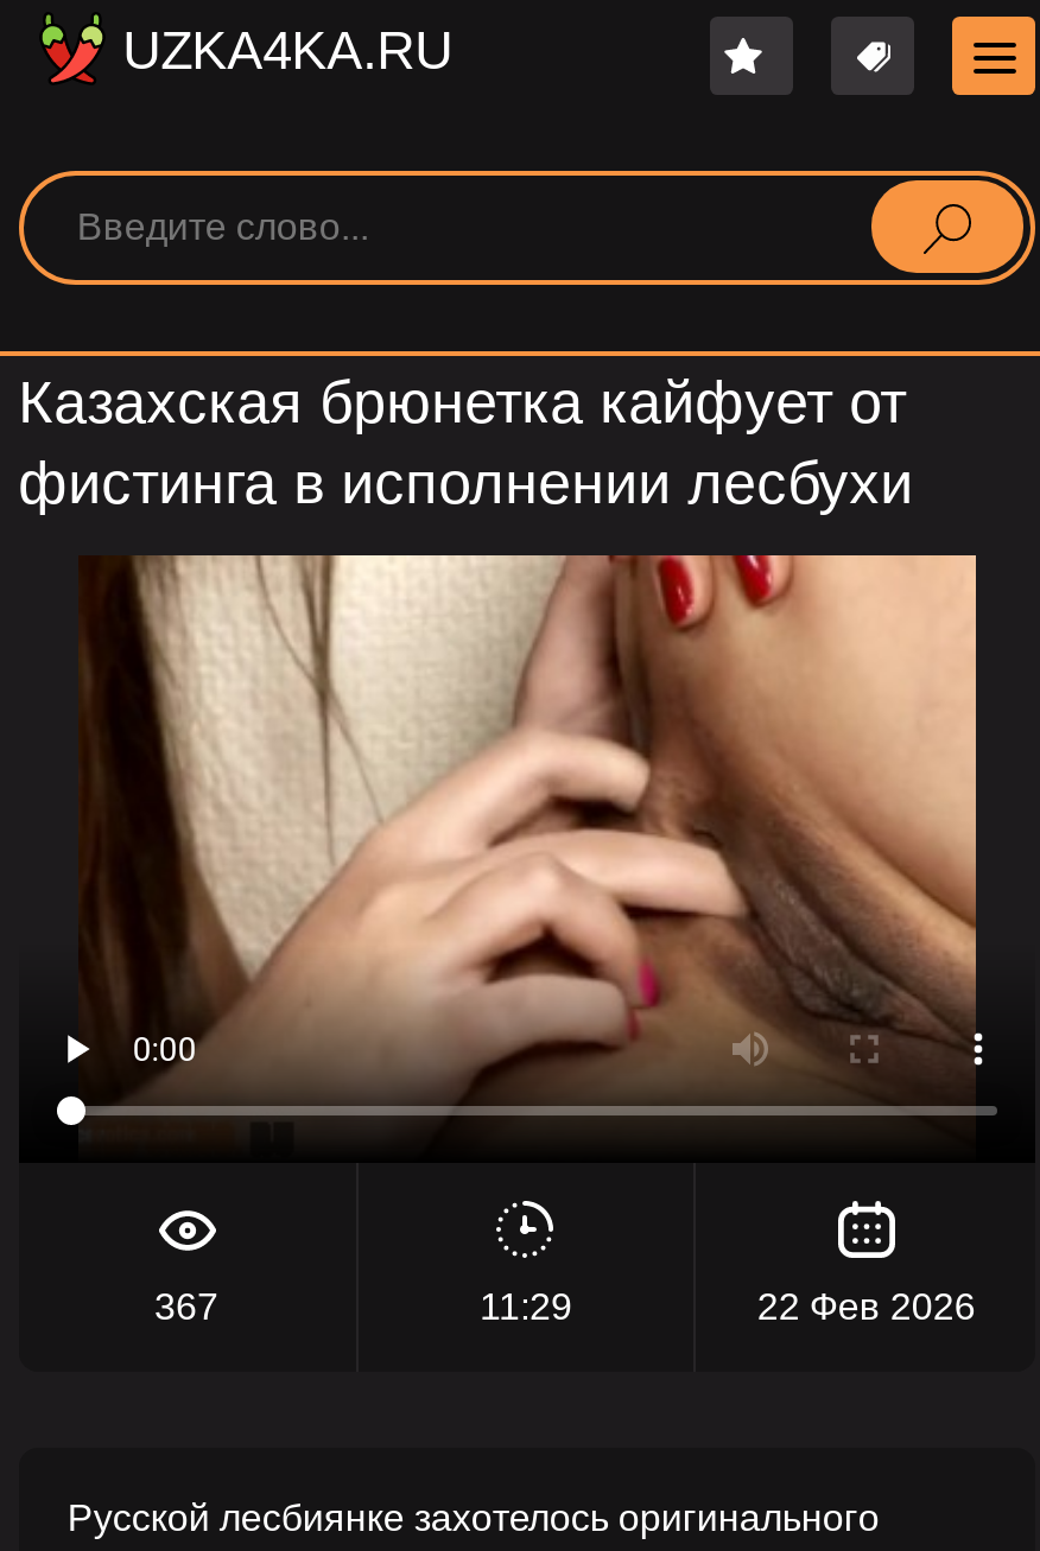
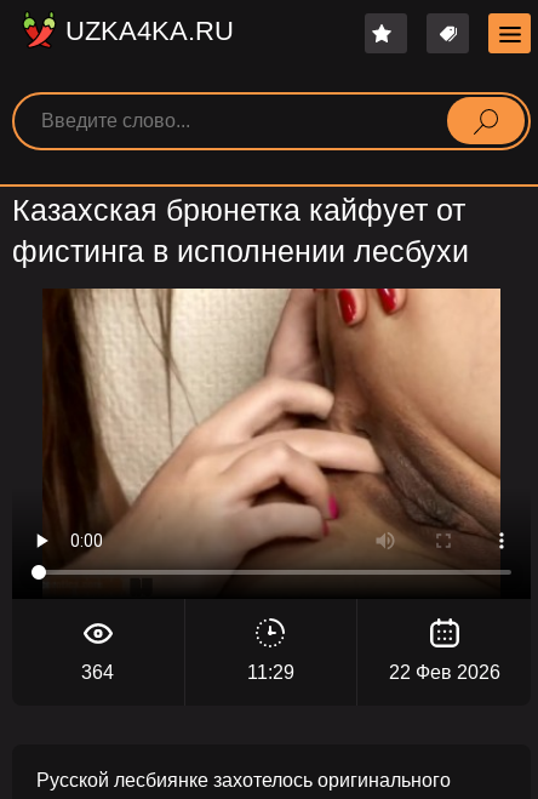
[154,1285,218,1326] 367 -> [81,661,114,682] 364

